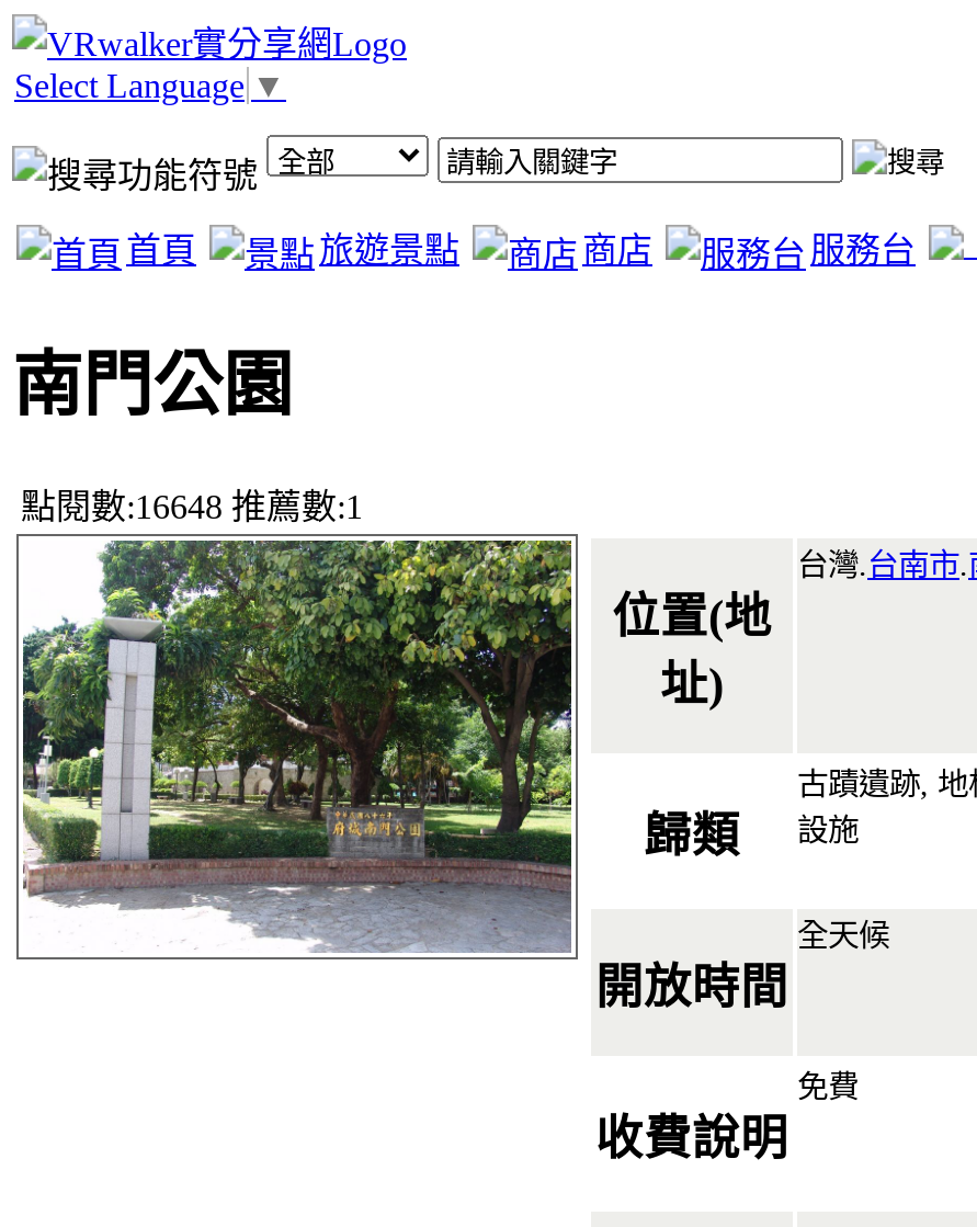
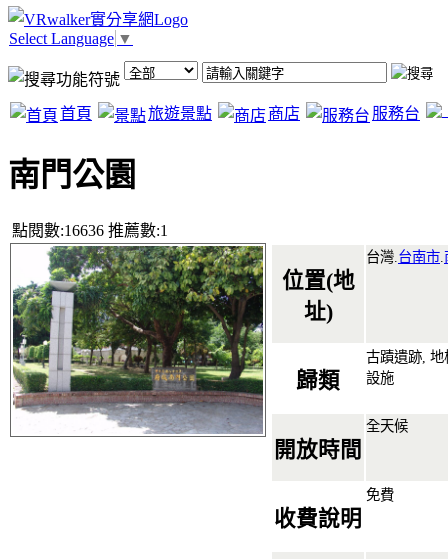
[12,488,363,525] 點閱數:16648 推薦數:1 -> [8,222,168,239] 點閱數:16636 推薦數:1

